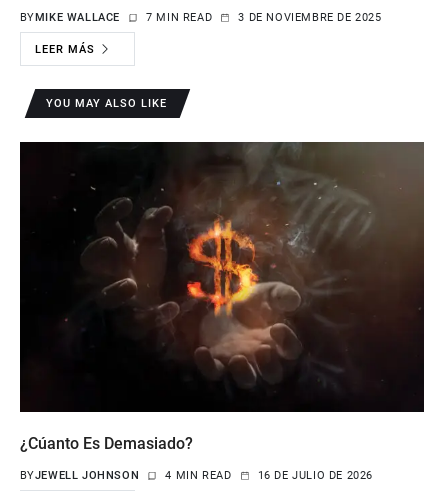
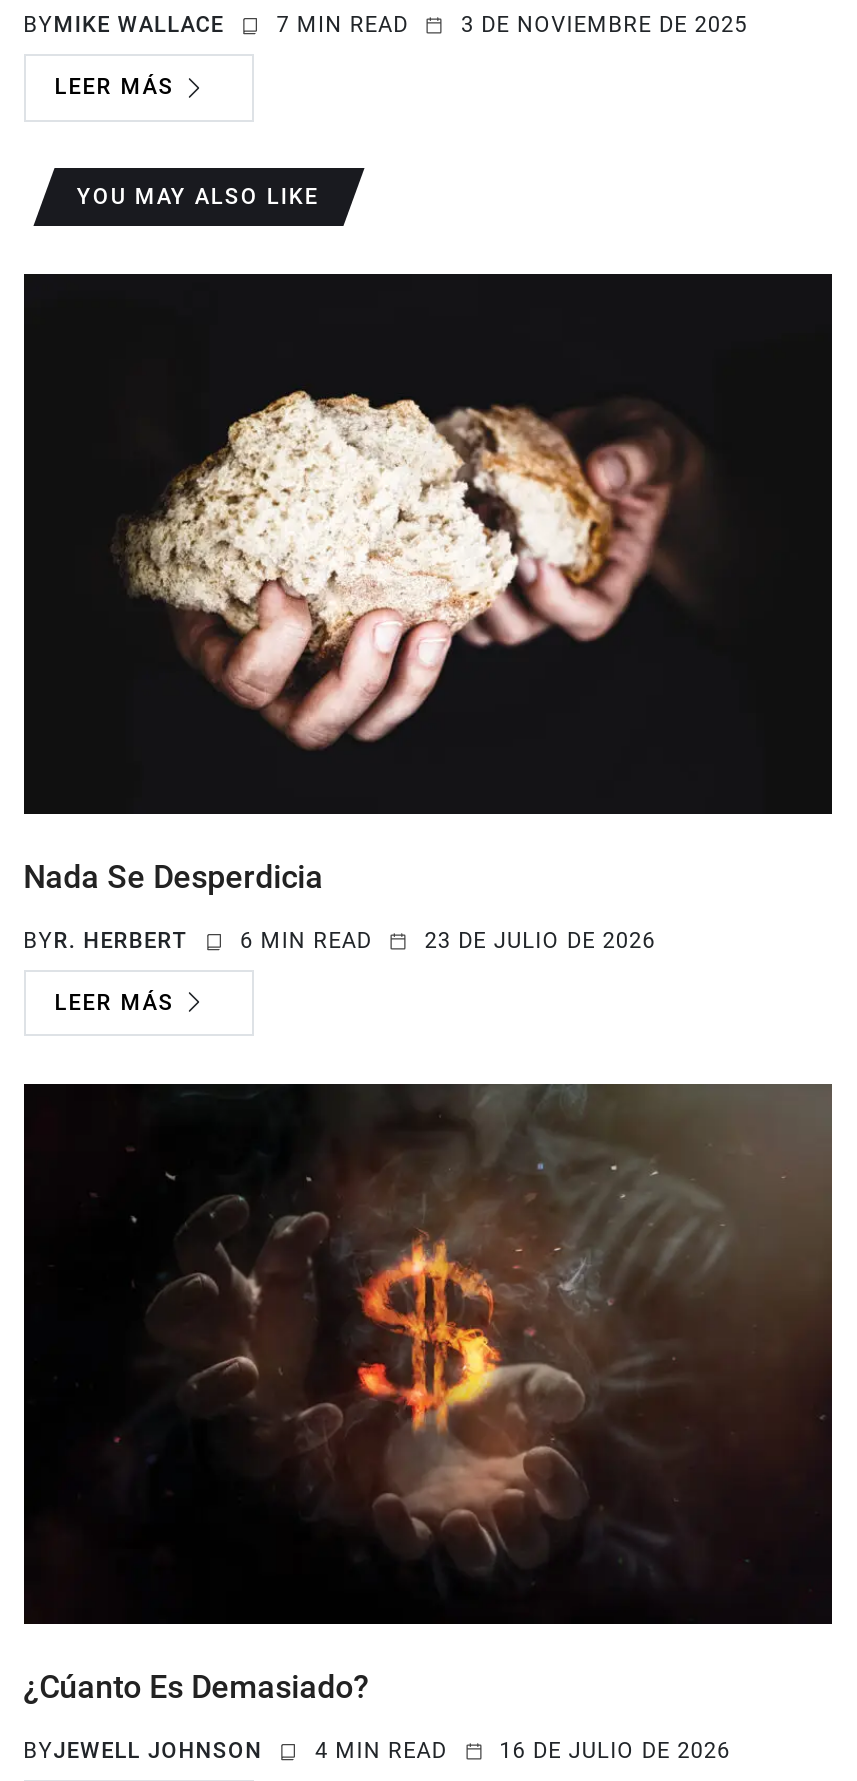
none -> [23,857,655,1015] Nada Se Desperdicia | BYR. HERBERT | 6 MIN READ | 23 DE JULIO DE 2026 | LEER MÁS
none -> [28,273,832,751] [image]

